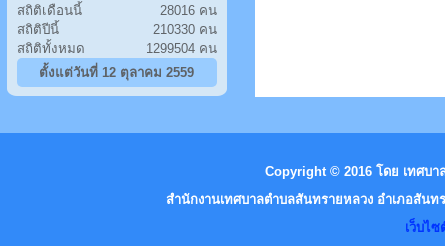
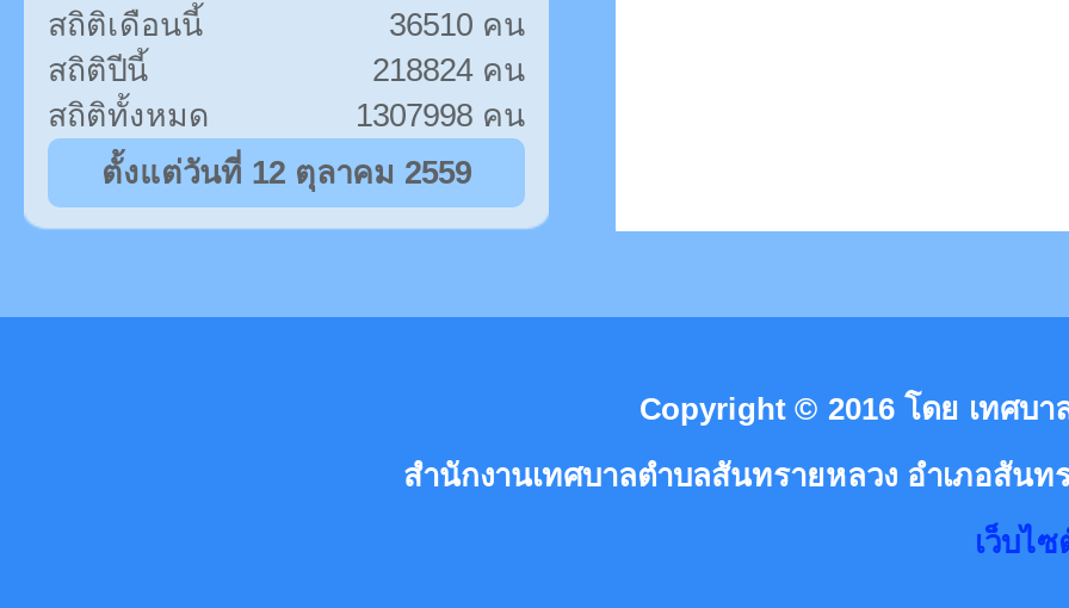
[160,3,217,18] 28016 คน -> [389,7,525,43] 36510 คน
[153,22,217,37] 210330 คน -> [372,52,525,88] 218824 คน
[146,41,217,56] 1299504 คน -> [356,98,525,134] 1307998 คน

